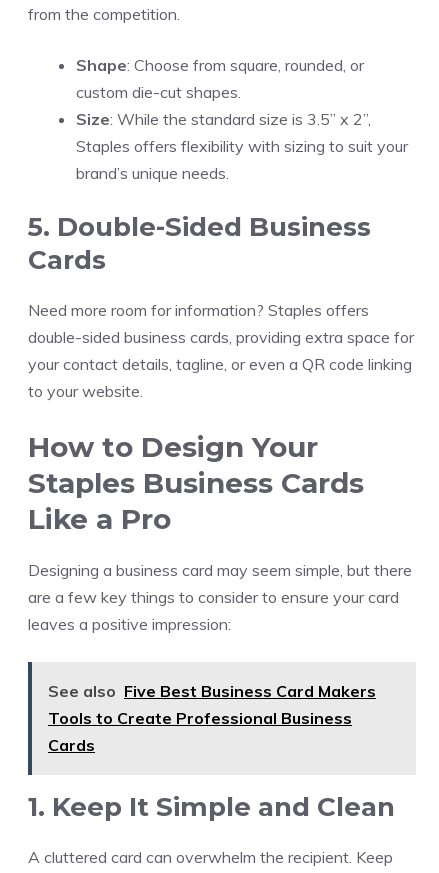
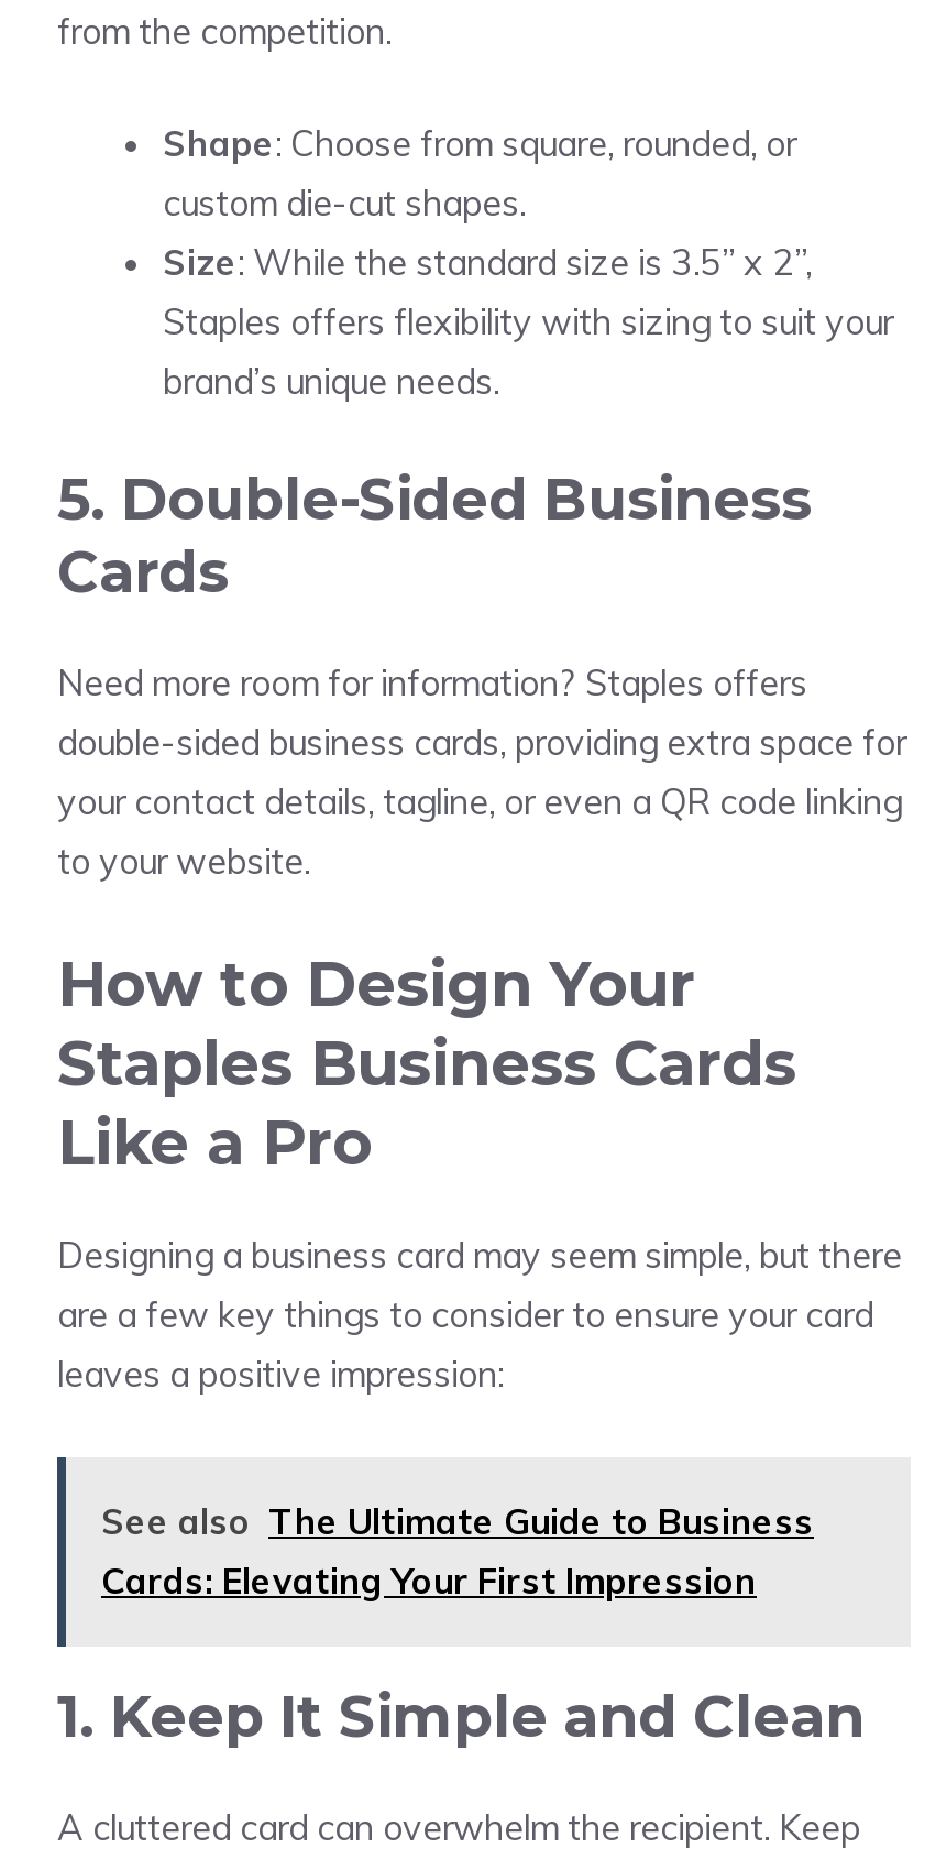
[48,681,376,755] See also Five Best Business Card Makers | Tools to Create Professional Business | Cards -> [101,1499,814,1603] See also The Ultimate Guide to Business | Cards: Elevating Your First Impression

